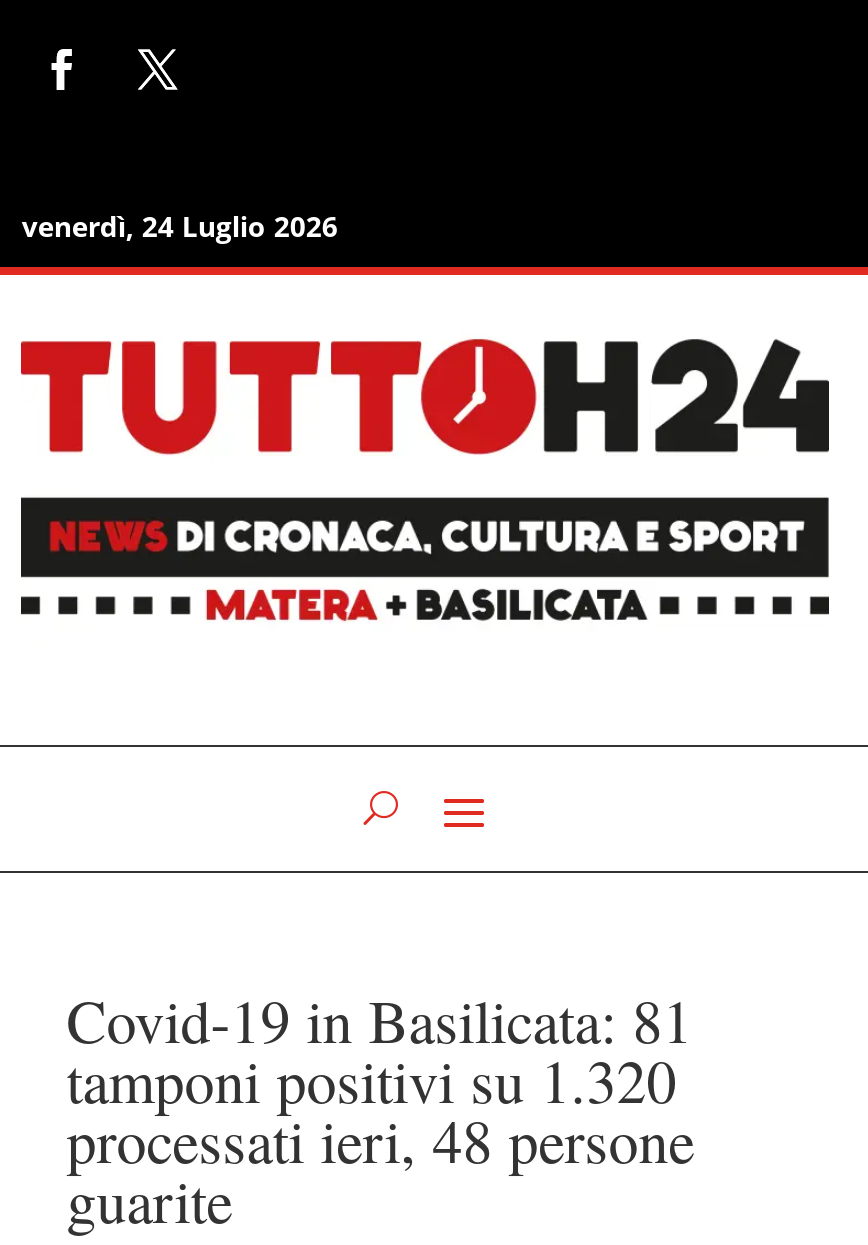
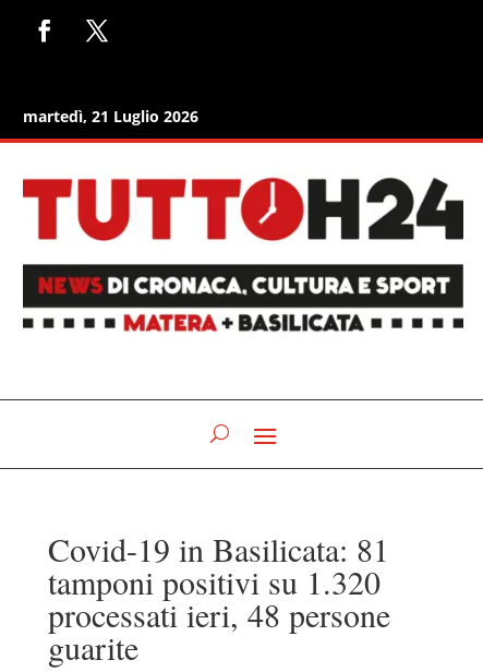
[22,207,338,245] venerdì, 24 Luglio 2026 -> [23,106,199,127] martedì, 21 Luglio 2026

